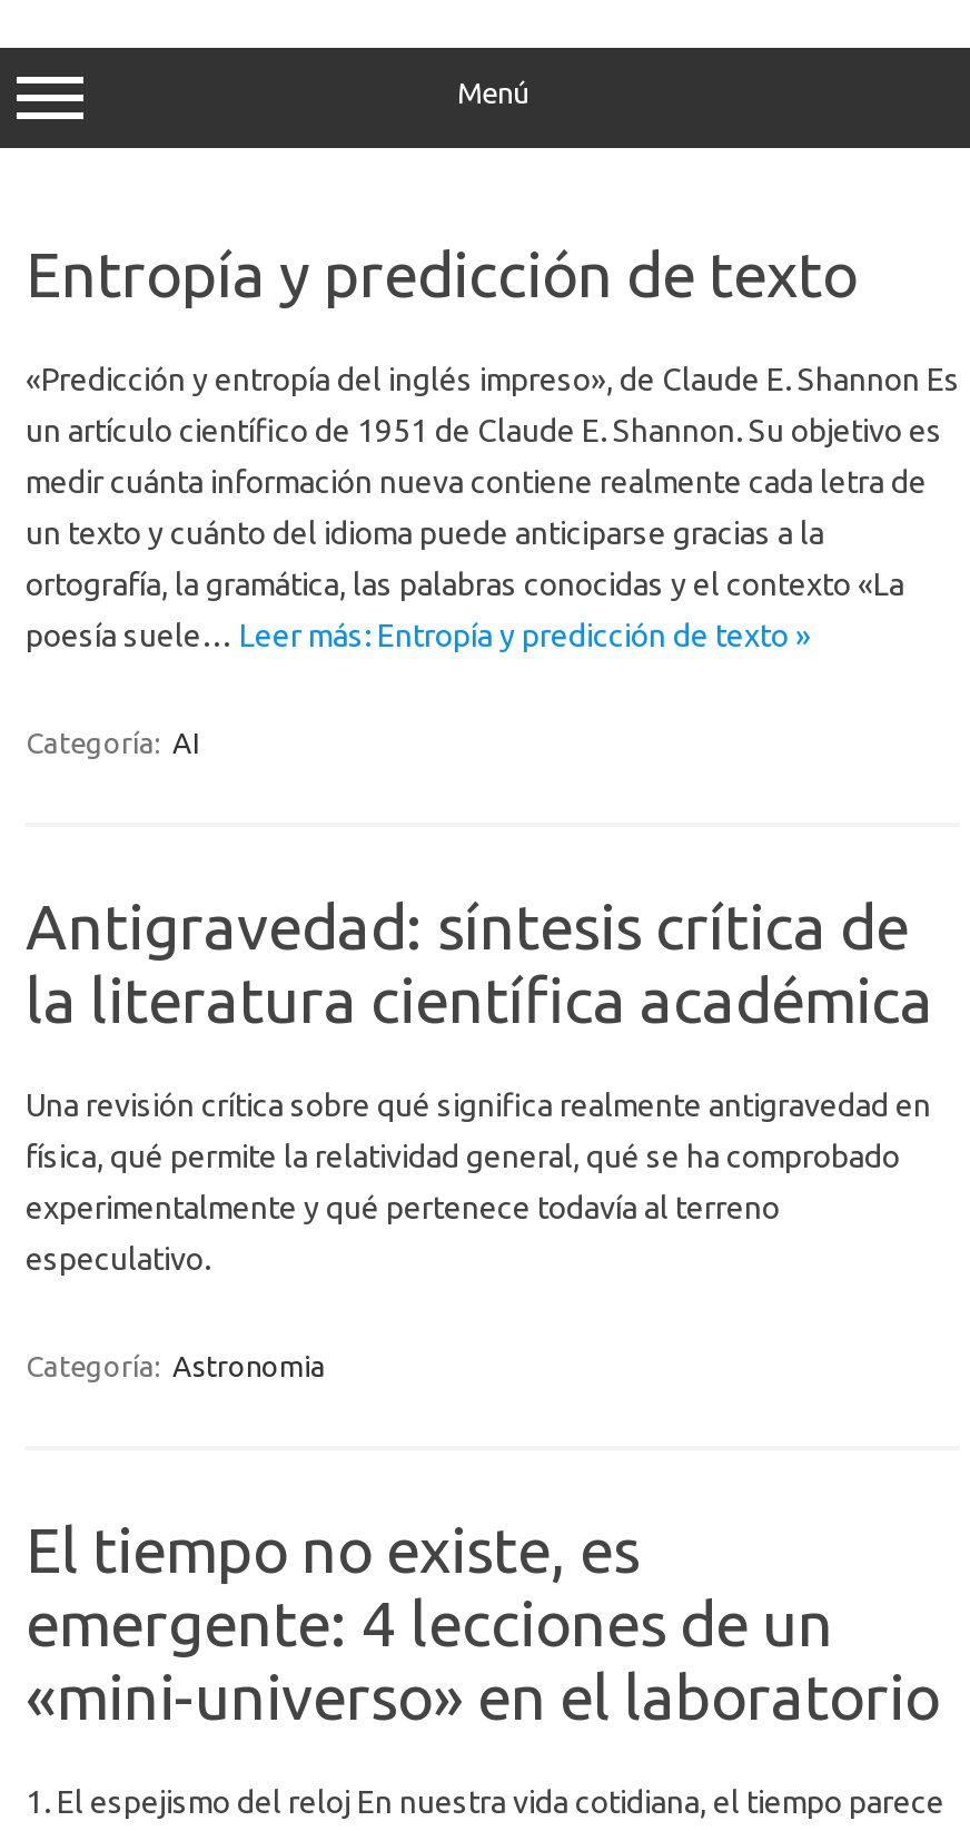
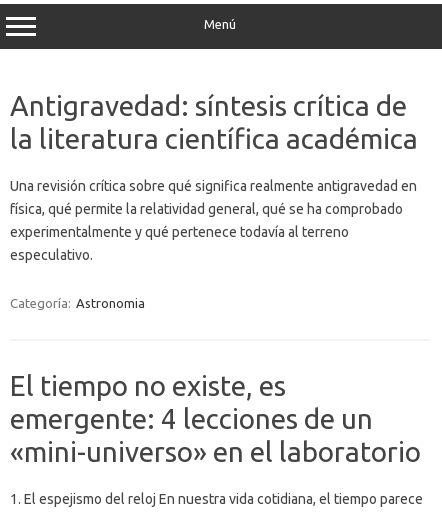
[26,239,960,758] Entropía y predicción de texto | «Predicción y entropía del inglés impreso», de Claude E. Shannon Es | un artículo científico de 1951 de Claude E. Shannon. Su objetivo es | medir cuánta información nueva contiene realmente cada letra de | un texto y cuánto del idioma puede anticiparse gracias a la | ortografía, la gramática, las palabras conocidas y el contexto «La | poesía suele… Leer más: Entropía y predicción de texto » | Categoría: AI -> none

